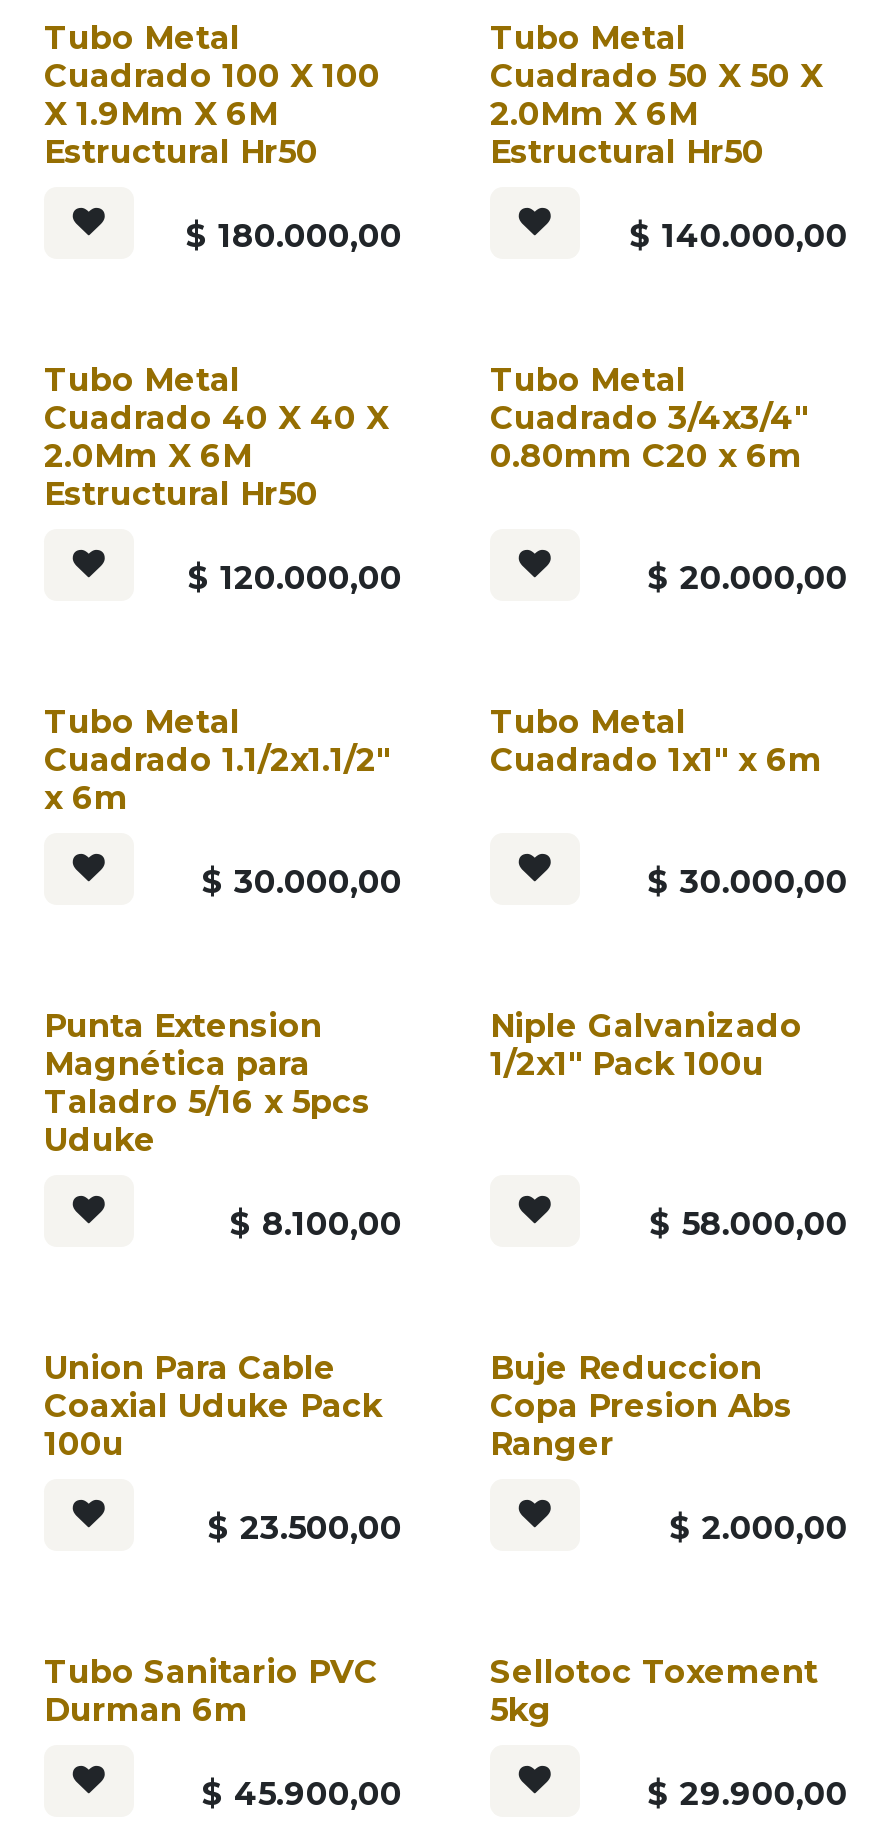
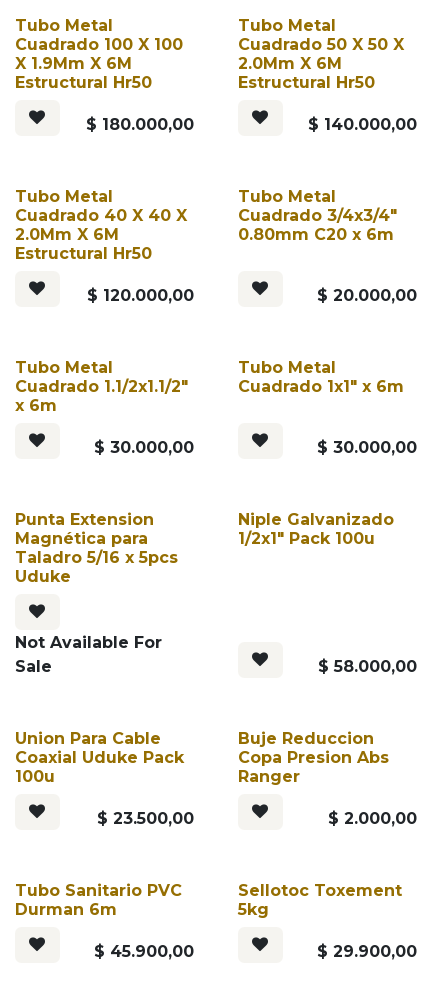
[230,1205,402,1243] $8.100,00 -> [15,633,162,676] Not Available For | Sale

